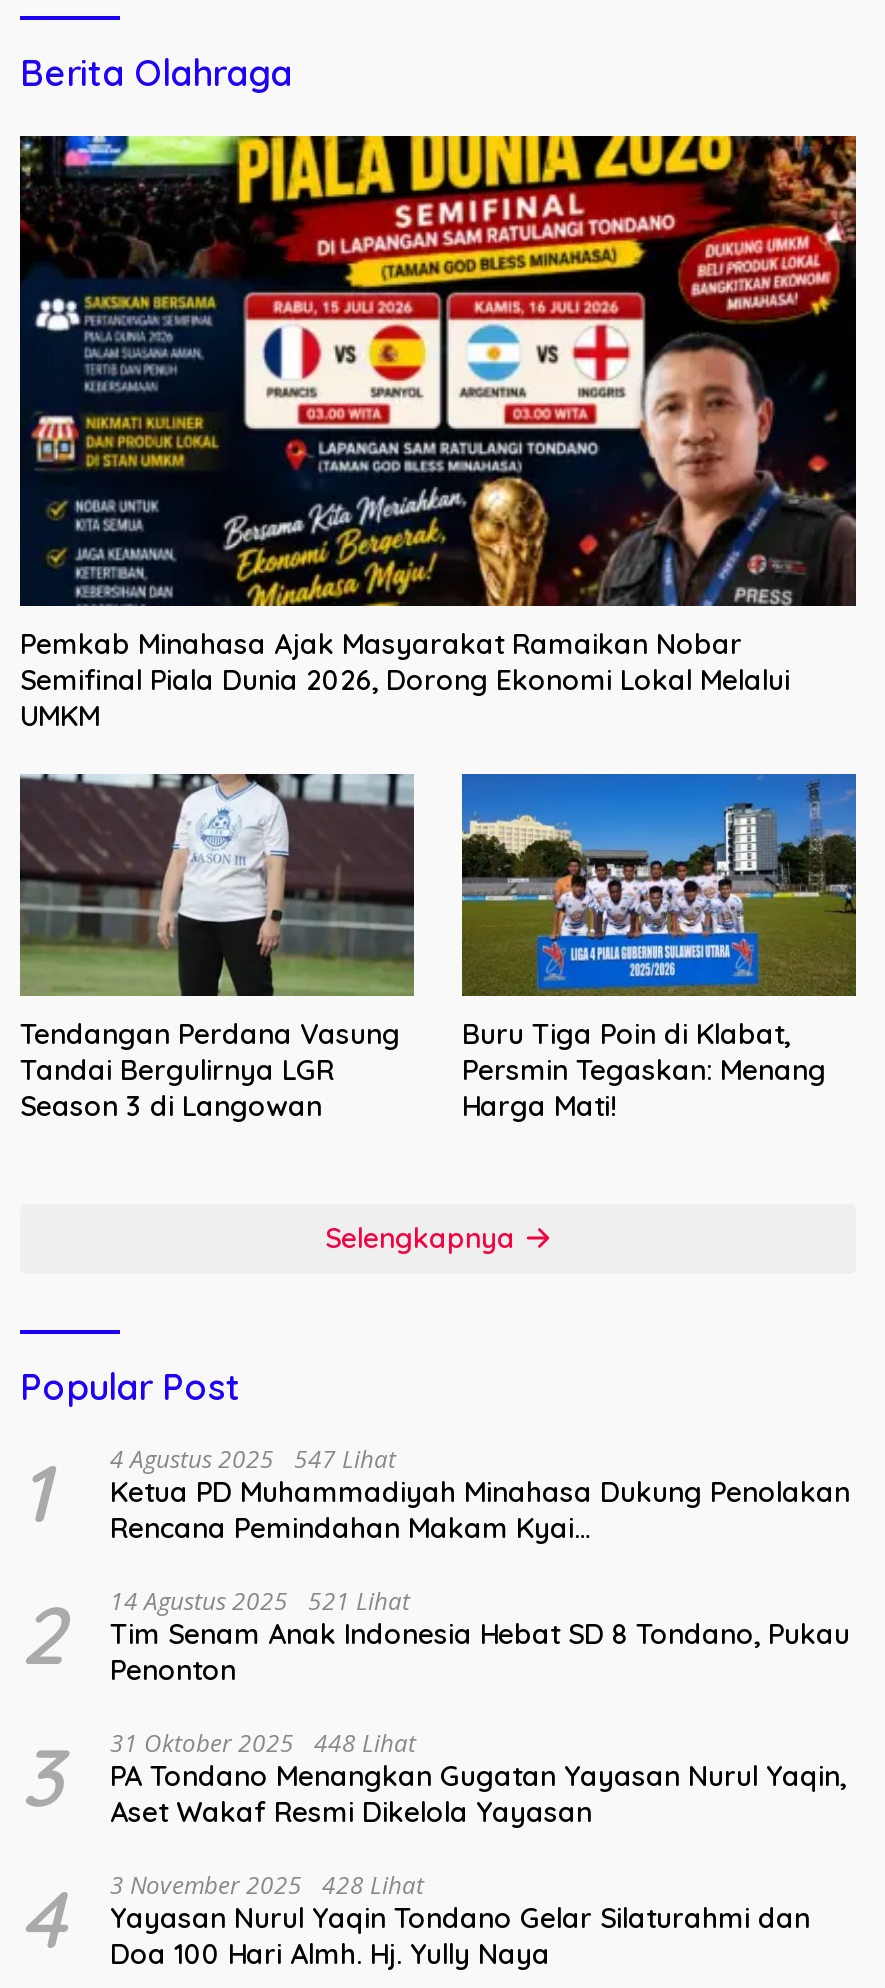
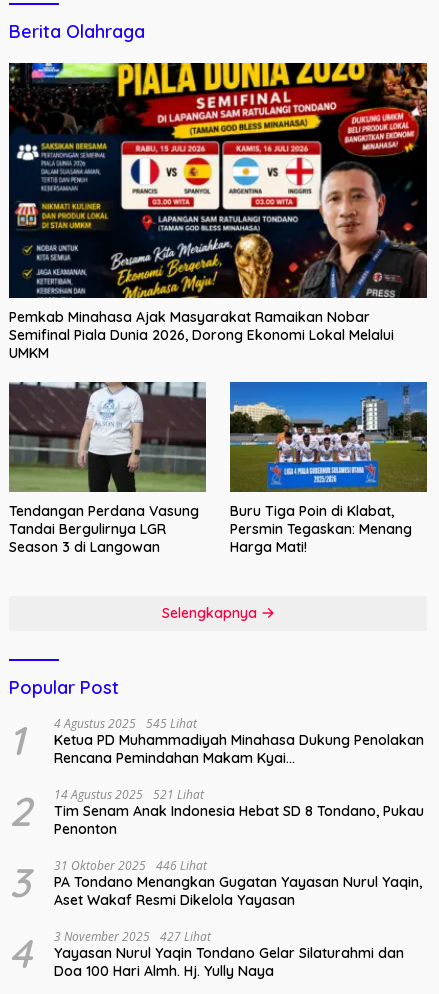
[110,1442,396,1476] 4 Agustus 2025 547 Lihat -> [54,715,197,732] 4 Agustus 2025 545 Lihat
[110,1726,416,1760] 31 Oktober 2025 448 Lihat -> [54,857,207,874] 31 Oktober 2025 446 Lihat
[110,1868,424,1902] 3 November 2025 428 Lihat -> [54,928,211,945] 3 November 2025 427 Lihat

